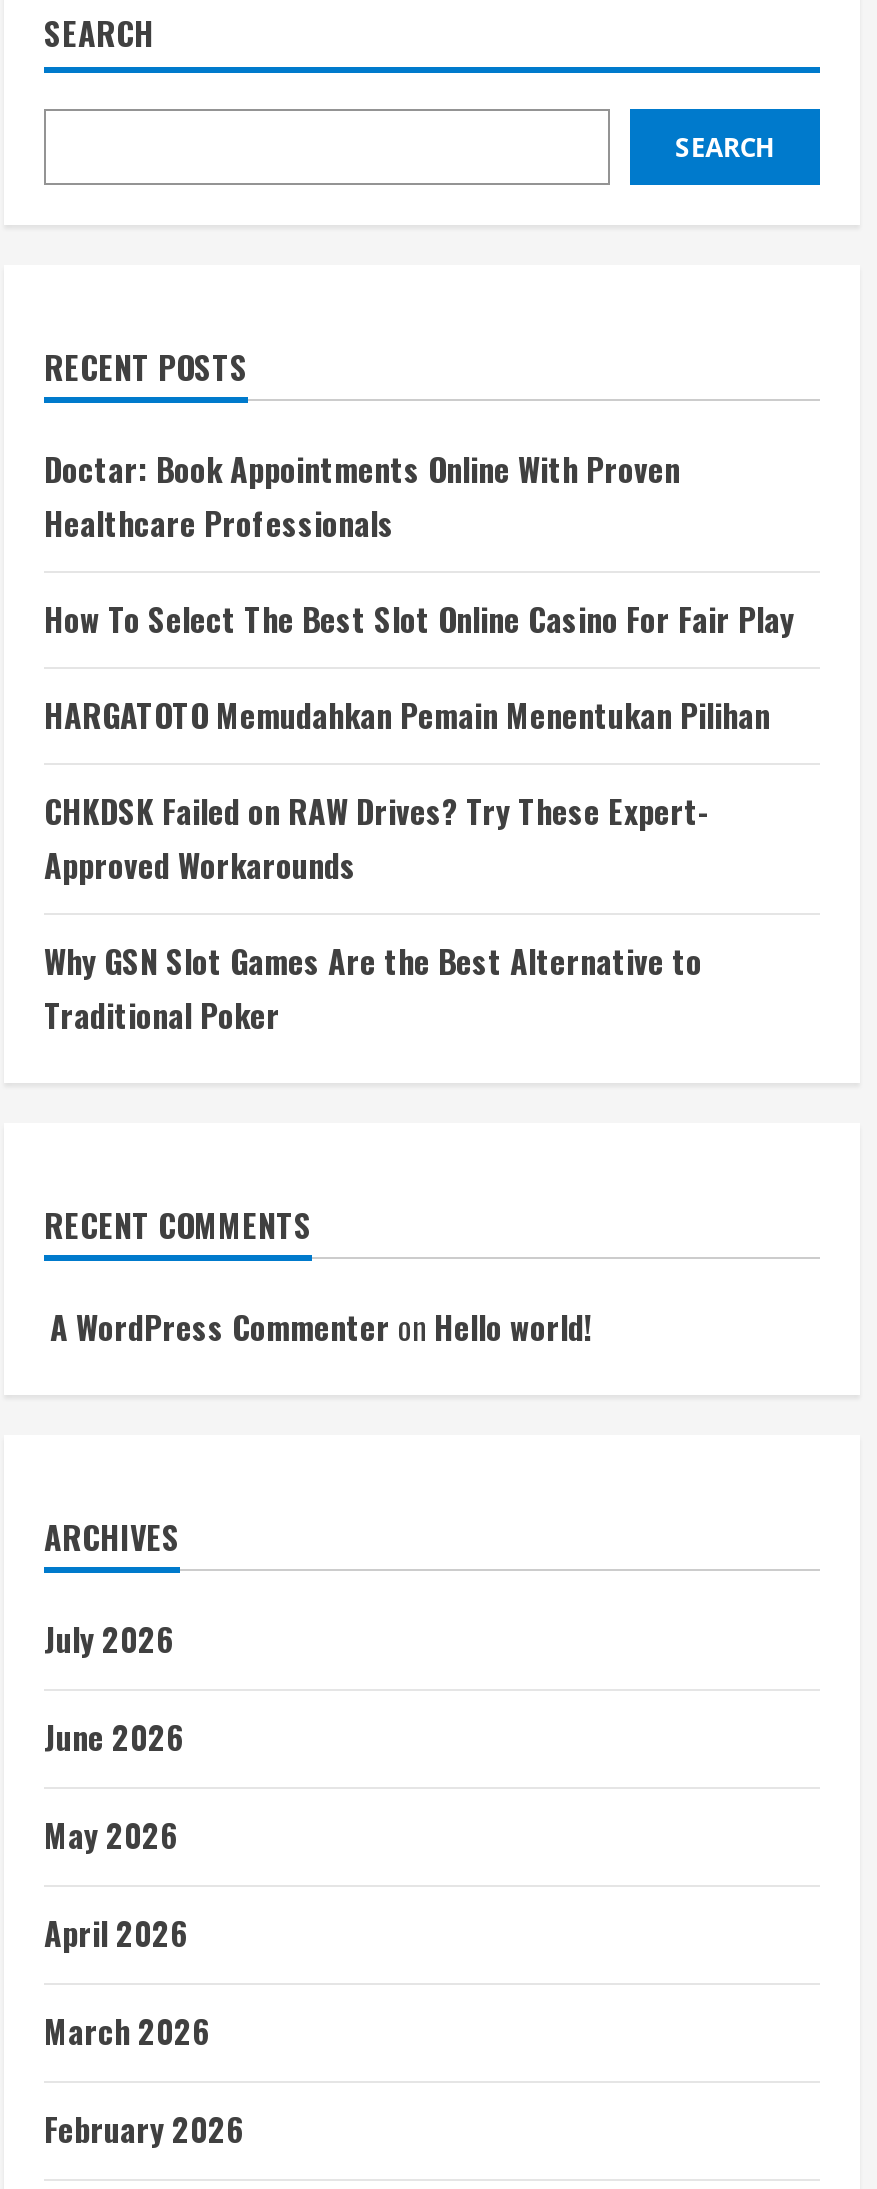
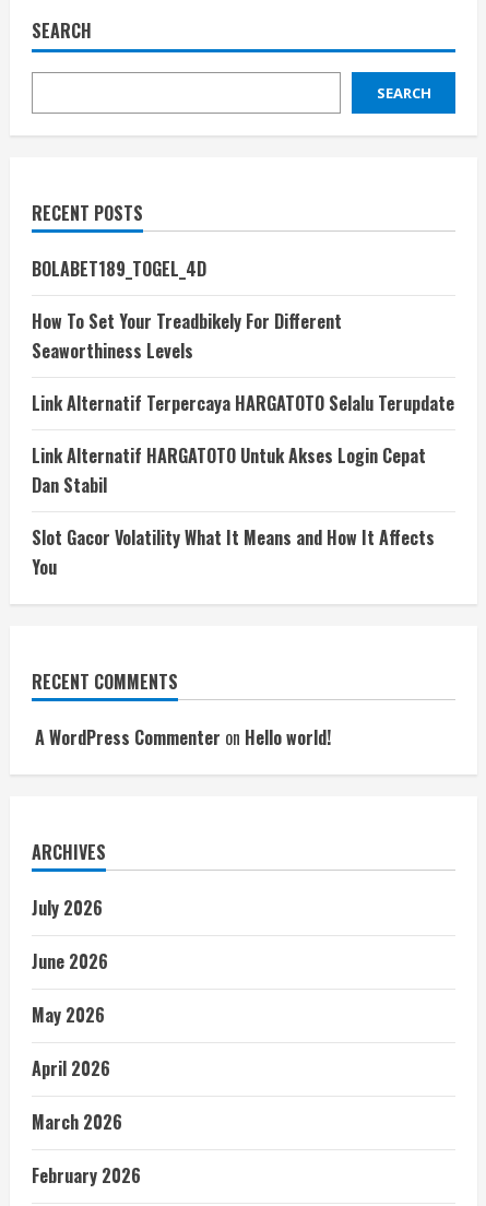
[44,445,680,547] Doctar: Book Appointments Online With Proven | Healthcare Professionals -> [32,256,206,282] BOLABET189_TOGEL_4D
[44,595,794,643] How To Select The Best Slot Online Casino For Fair Play -> [32,308,342,364] How To Set Your Treadbikely For Different | Seaworthiness Levels
[44,691,770,739] HARGATOTO Memudahkan Pemain Menentukan Pilihan -> [32,390,454,416] Link Alternatif Terpercaya HARGATOTO Selalu Terupdate
[44,787,710,889] CHKDSK Failed on RAW Drives? Try These Expert- | Approved Workarounds -> [32,442,426,498] Link Alternatif HARGATOTO Untuk Akses Login Cepat | Dan Stabil
[44,937,702,1039] Why GSN Slot Games Are the Best Alternative to | Traditional Poker -> [32,524,435,580] Slot Gacor Volatility What It Means and How It Affects | You

